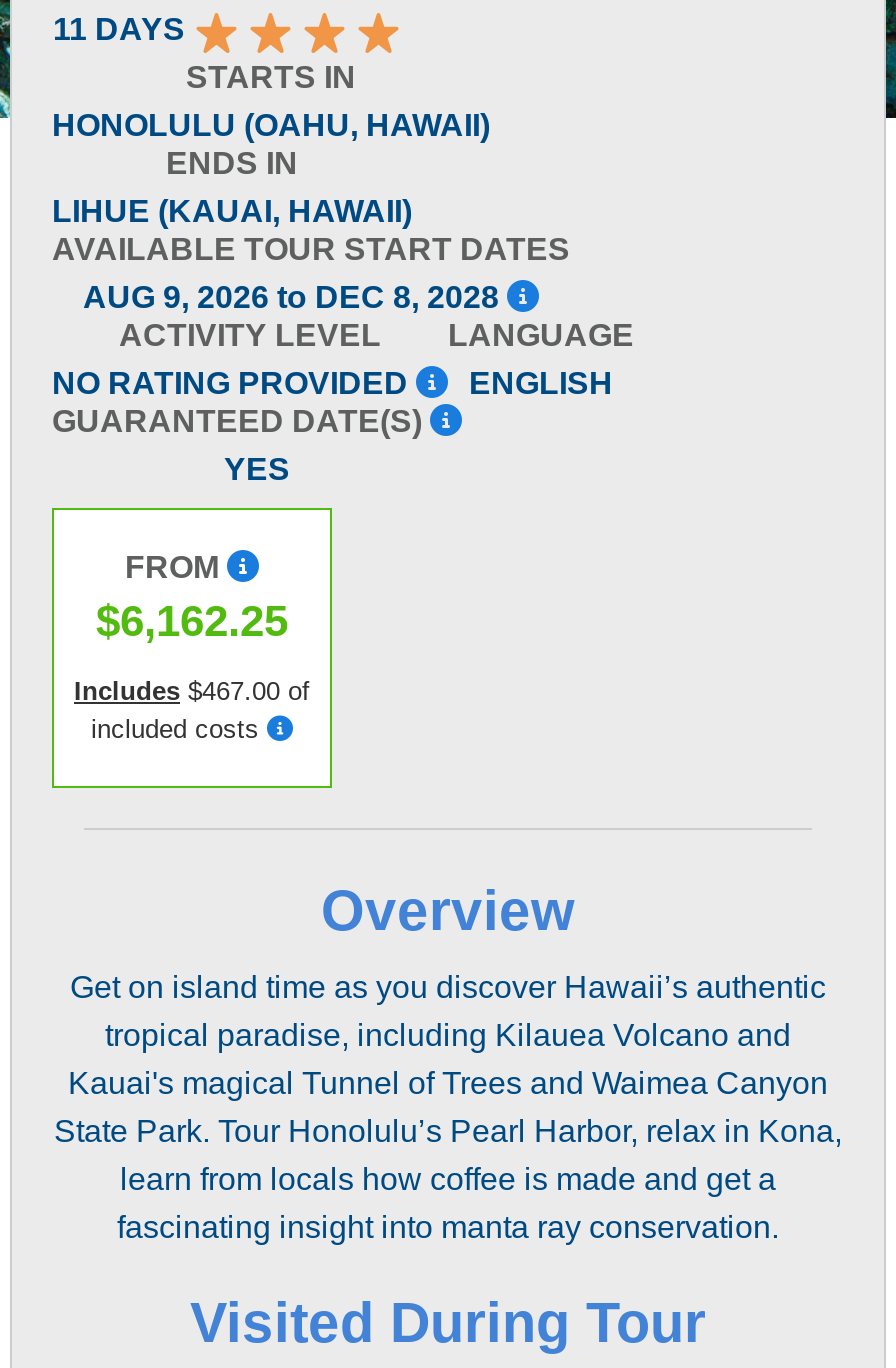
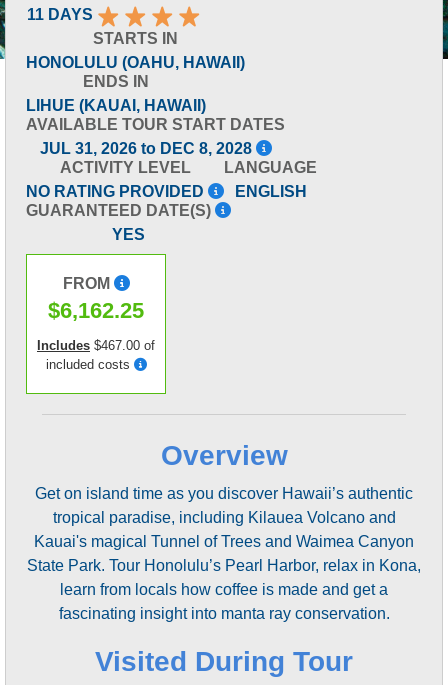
[83,279,507,313] AUG 9, 2026 to DEC 8, 2028 -> [39,139,255,156] JUL 31, 2026 to DEC 8, 2028

